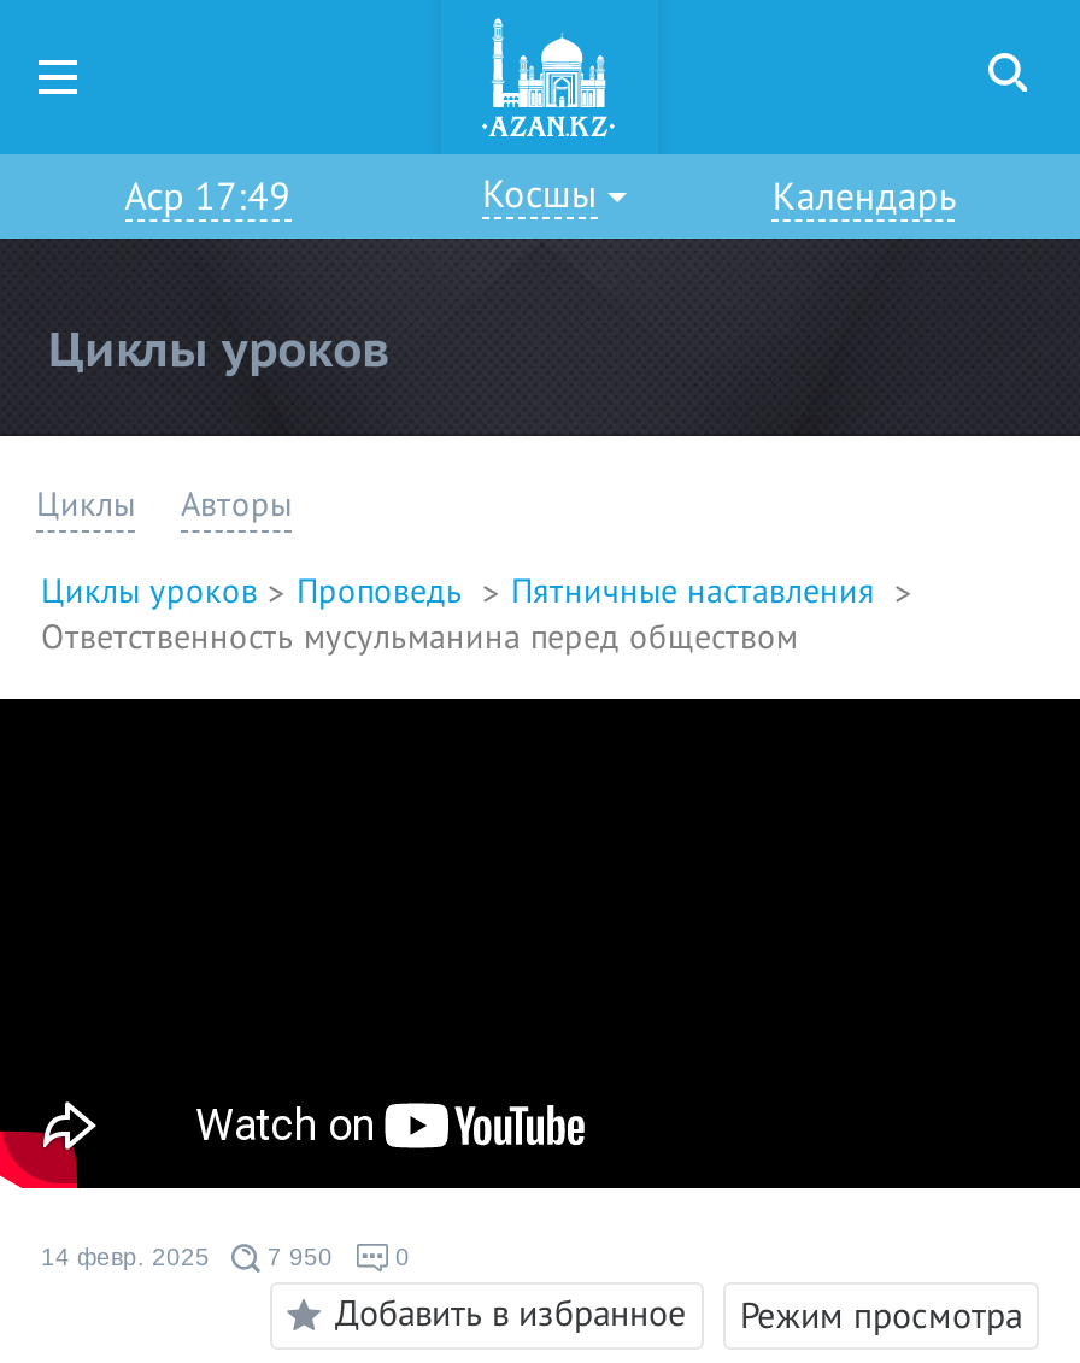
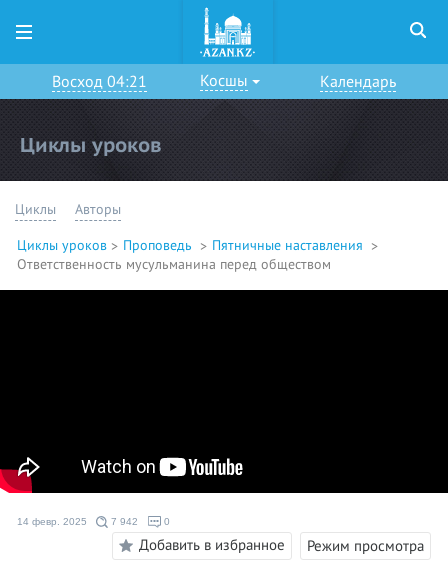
[124,176,291,219] Аср 17:49 -> [52,73,147,91] Восход 04:21
[41,1242,333,1269] 14 февр. 2025 7 950 -> [17,515,138,526] 14 февр. 2025 7 942

